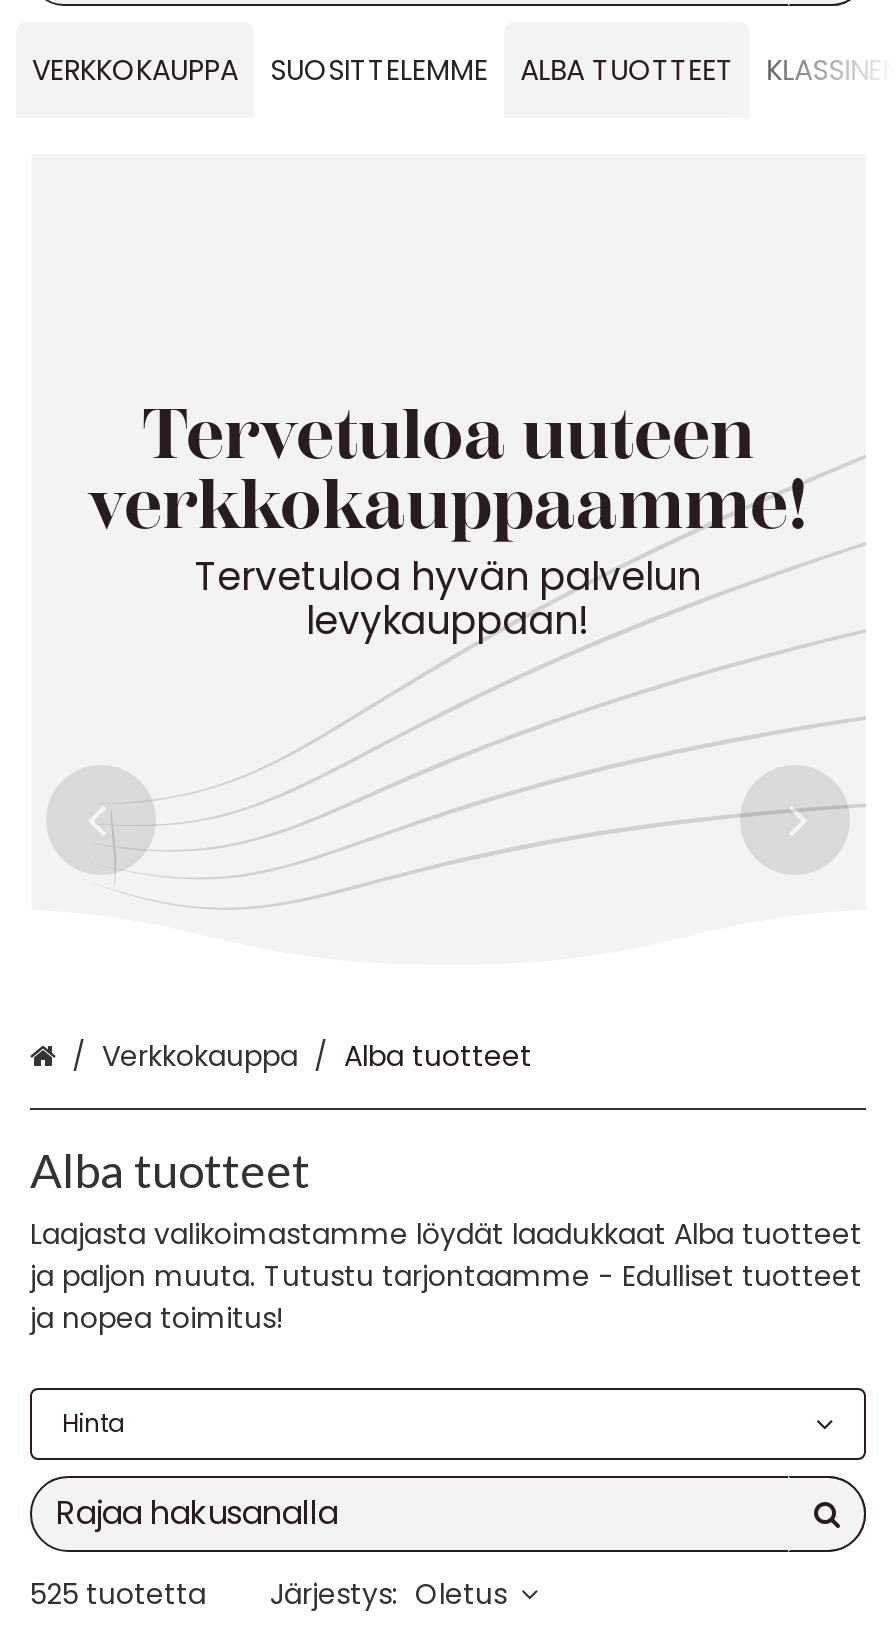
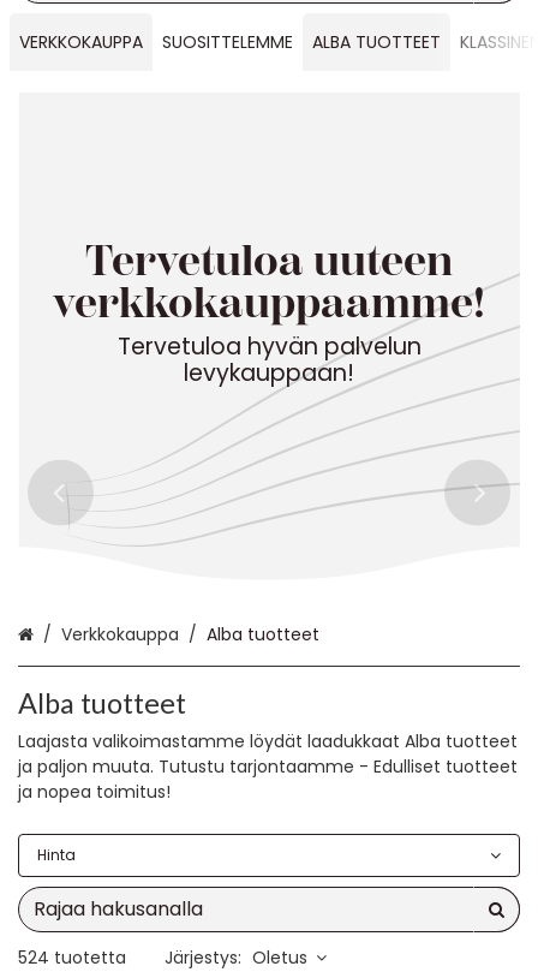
[30,1574,507,1614] 525 tuotetta Järjestys: Oletus -> [18,946,307,970] 524 tuotetta Järjestys: Oletus

